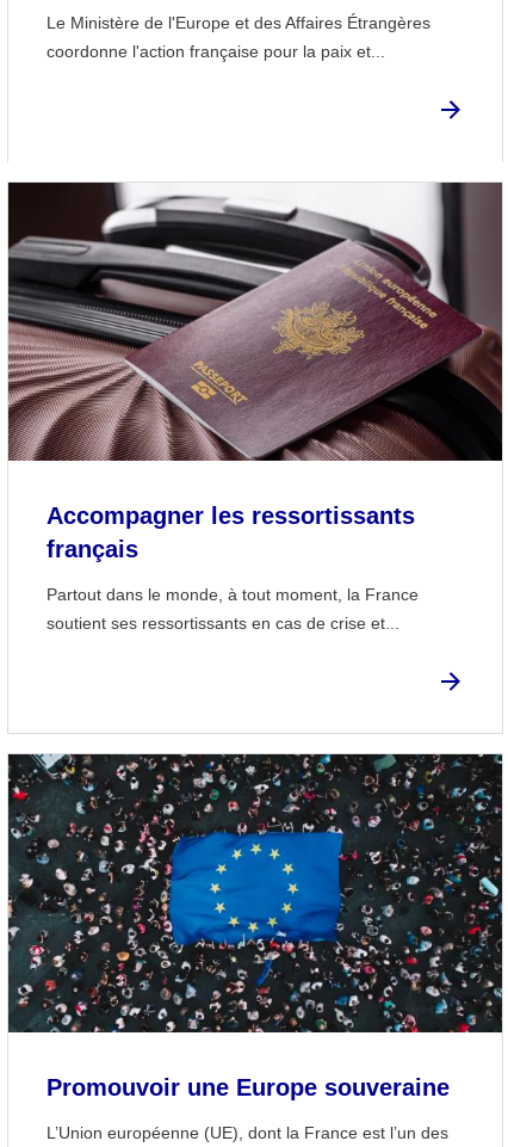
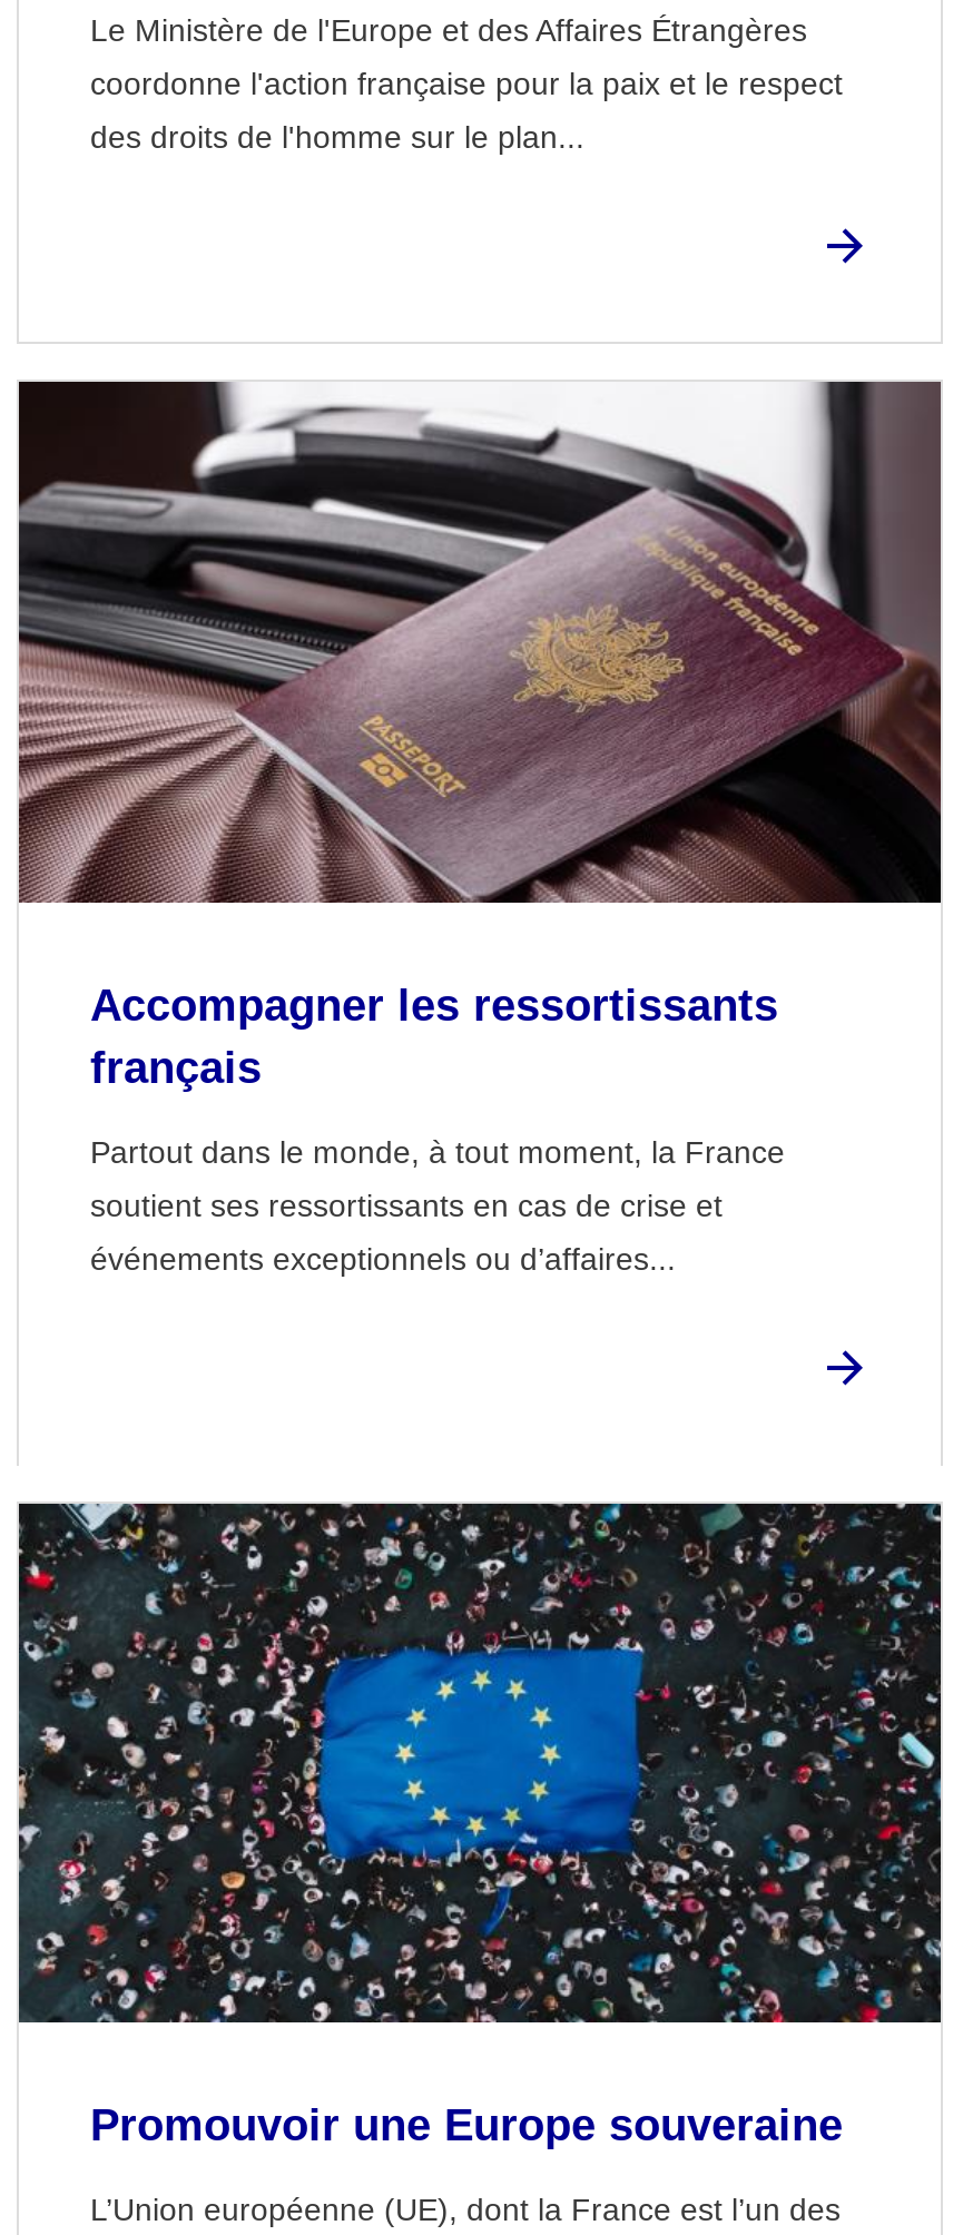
[47,41,385,60] coordonne l'action française pour la paix et... -> [90,66,843,155] coordonne l'action française pour la paix et le respect | des droits de l'homme sur le plan...
[47,613,399,632] soutient ses ressortissants en cas de crise et... -> [90,1186,723,1275] soutient ses ressortissants en cas de crise et | événements exceptionnels ou d’affaires...

